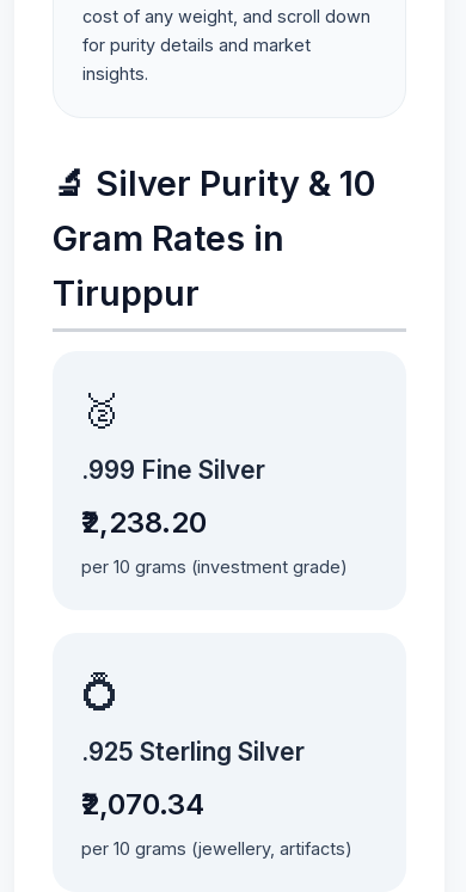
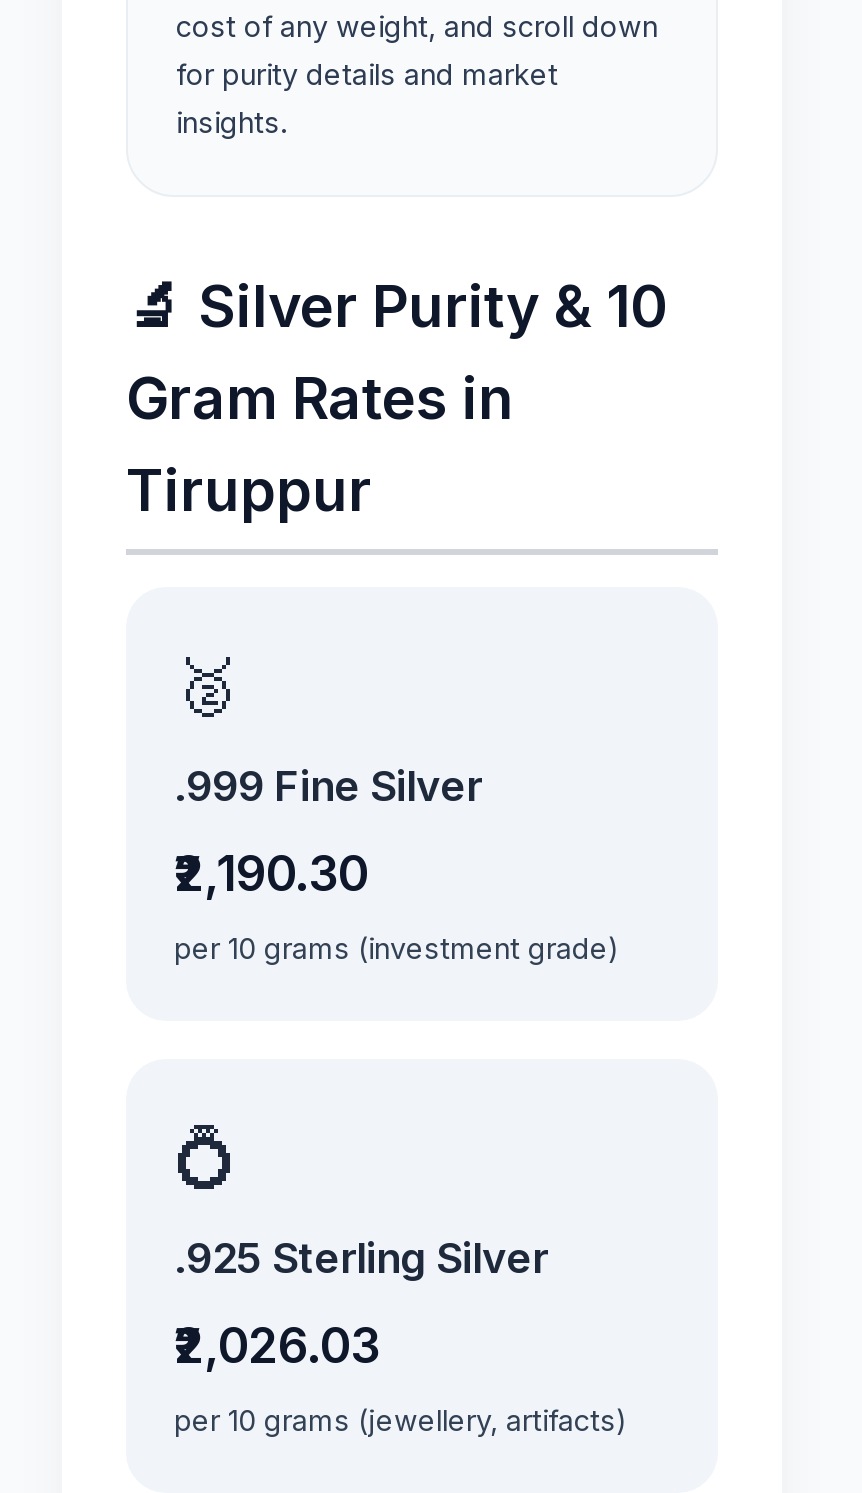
[81,506,207,540] ₹2,238.20 -> [174,846,368,904] ₹2,190.30
[81,787,204,822] ₹2,070.34 -> [174,1318,380,1376] ₹2,026.03

